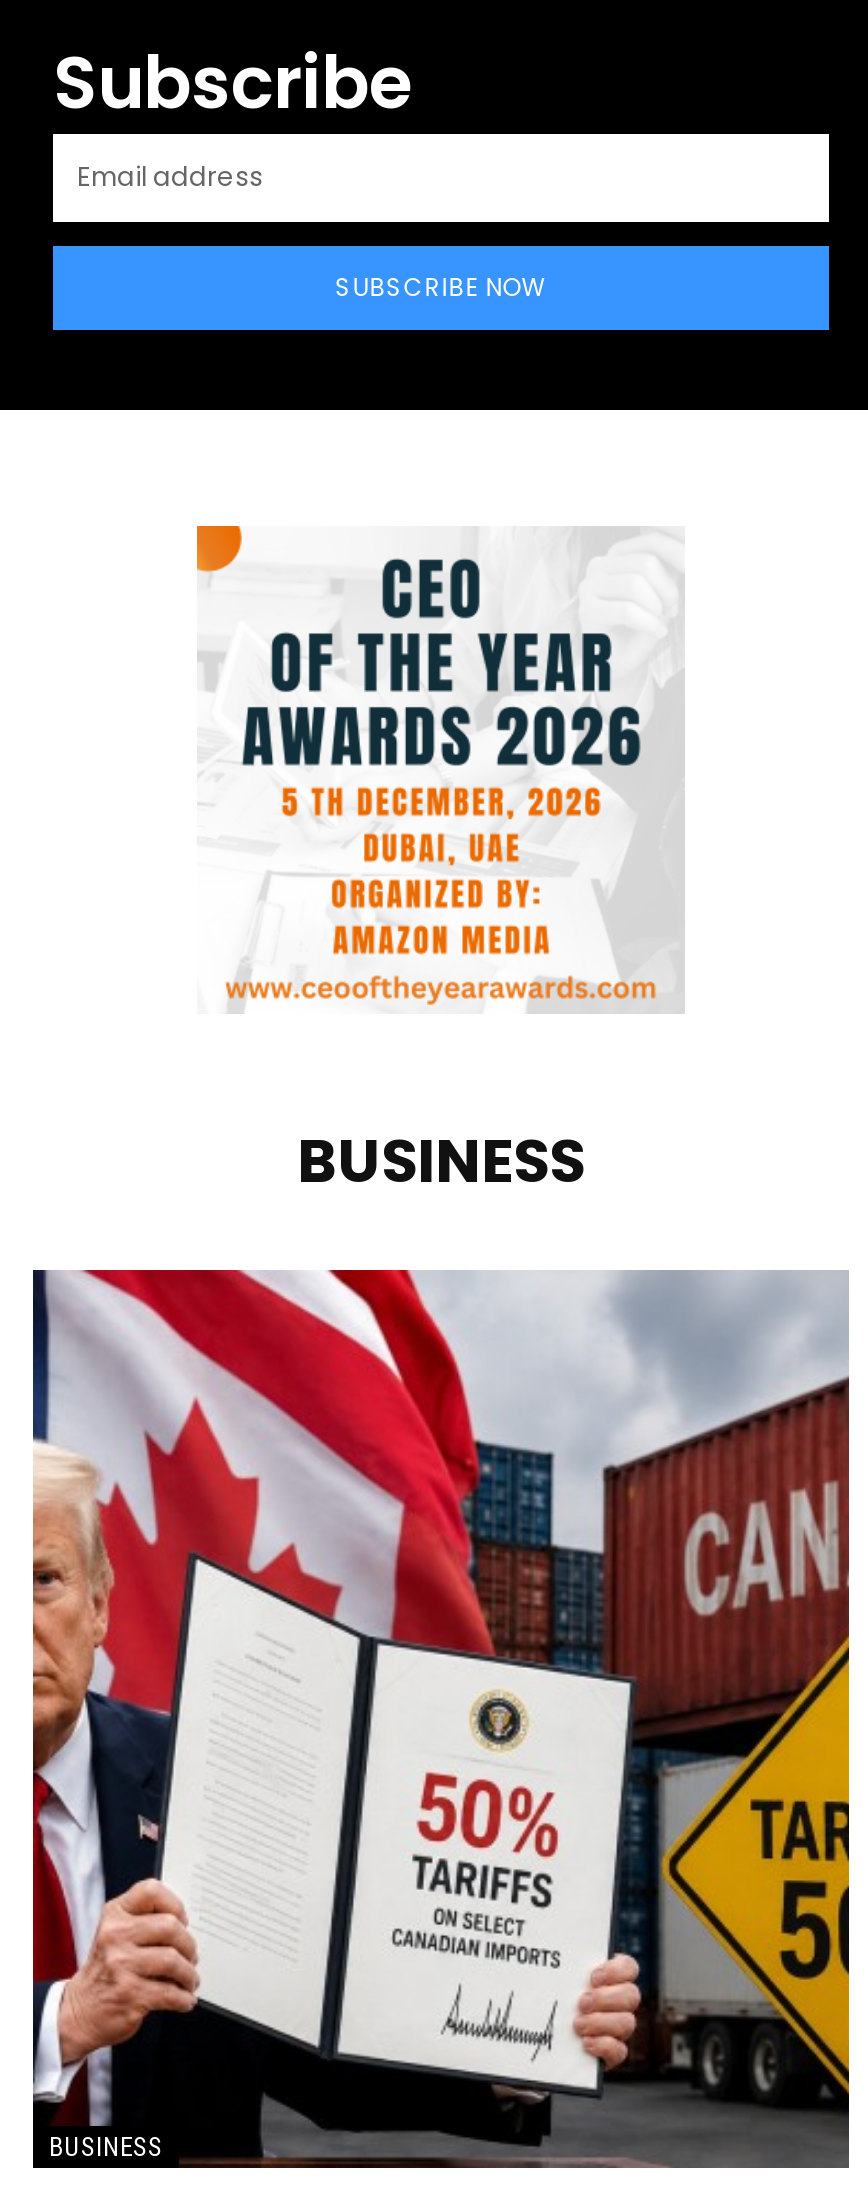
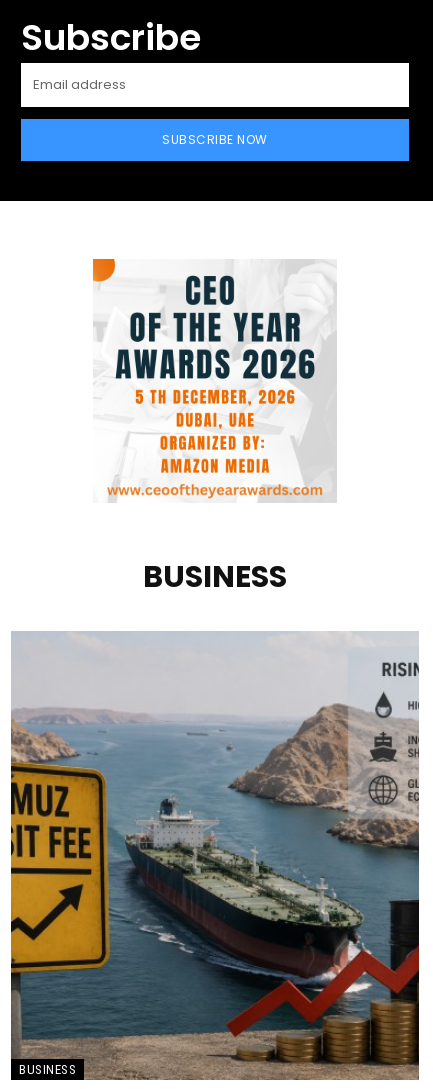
[31,1268,851,2170] [image] -> [10,631,420,1081] [image]

